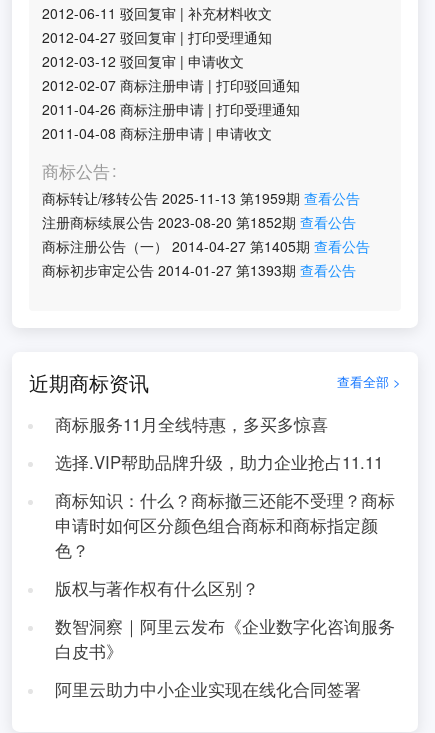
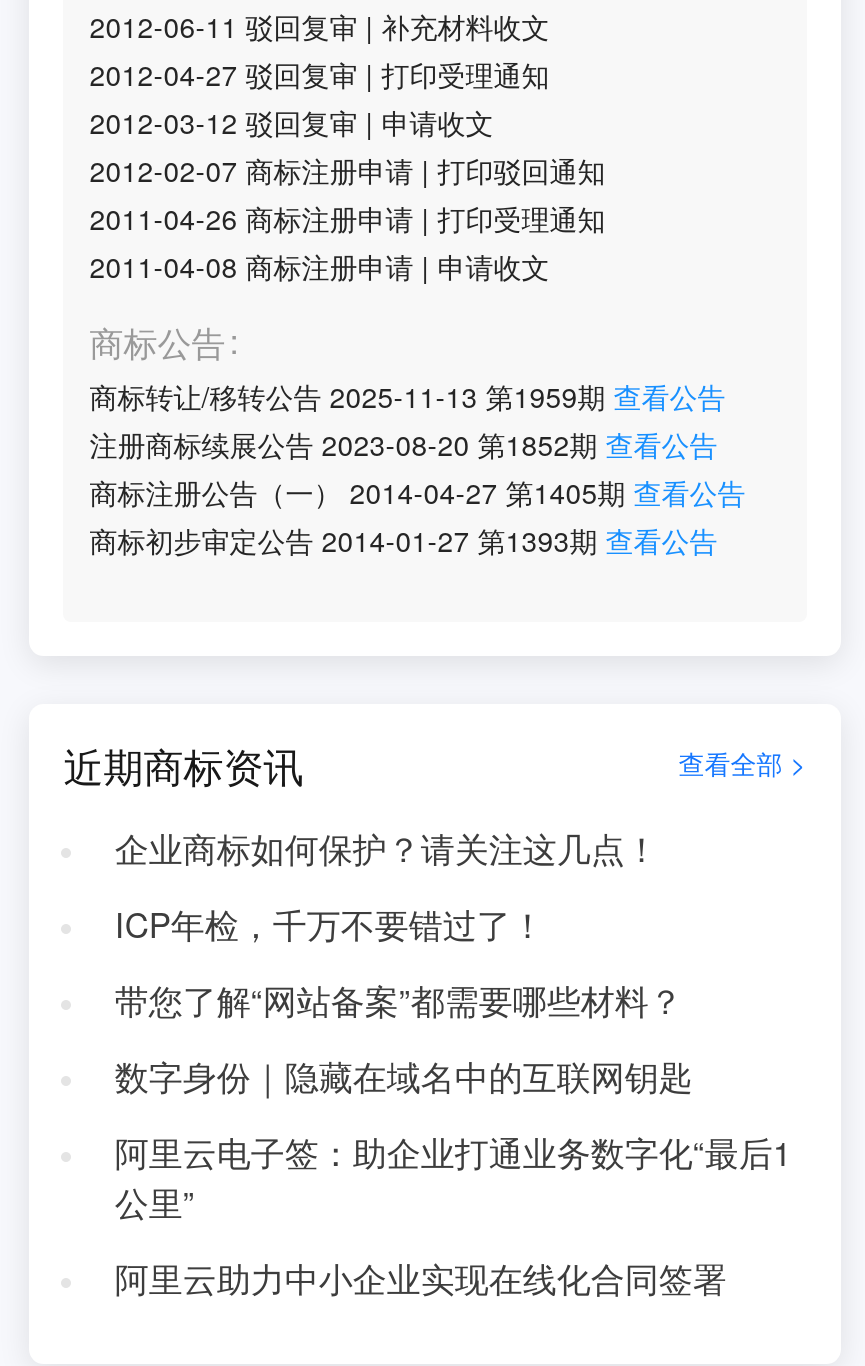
[55,412,328,436] 商标服务11月全线特惠，多买多惊喜 -> [115,824,659,872] 企业商标如何保护？请关注这几点！
[55,450,383,474] 选择.VIP帮助品牌升级，助力企业抢占11.11 -> [115,900,545,948] ICP年检，千万不要错过了！
[55,488,395,562] 商标知识：什么？商标撤三还能不受理？商标 | 申请时如何区分颜色组合商标和商标指定颜 | 色？ -> [115,976,683,1024] 带您了解“网站备案”都需要哪些材料？
[55,576,259,600] 版权与著作权有什么区别？ -> [115,1052,693,1100] 数字身份｜隐藏在域名中的互联网钥匙
[55,614,395,663] 数智洞察｜阿里云发布《企业数字化咨询服务 | 白皮书》 -> [115,1128,791,1226] 阿里云电子签：助企业打通业务数字化“最后1 | 公里”

